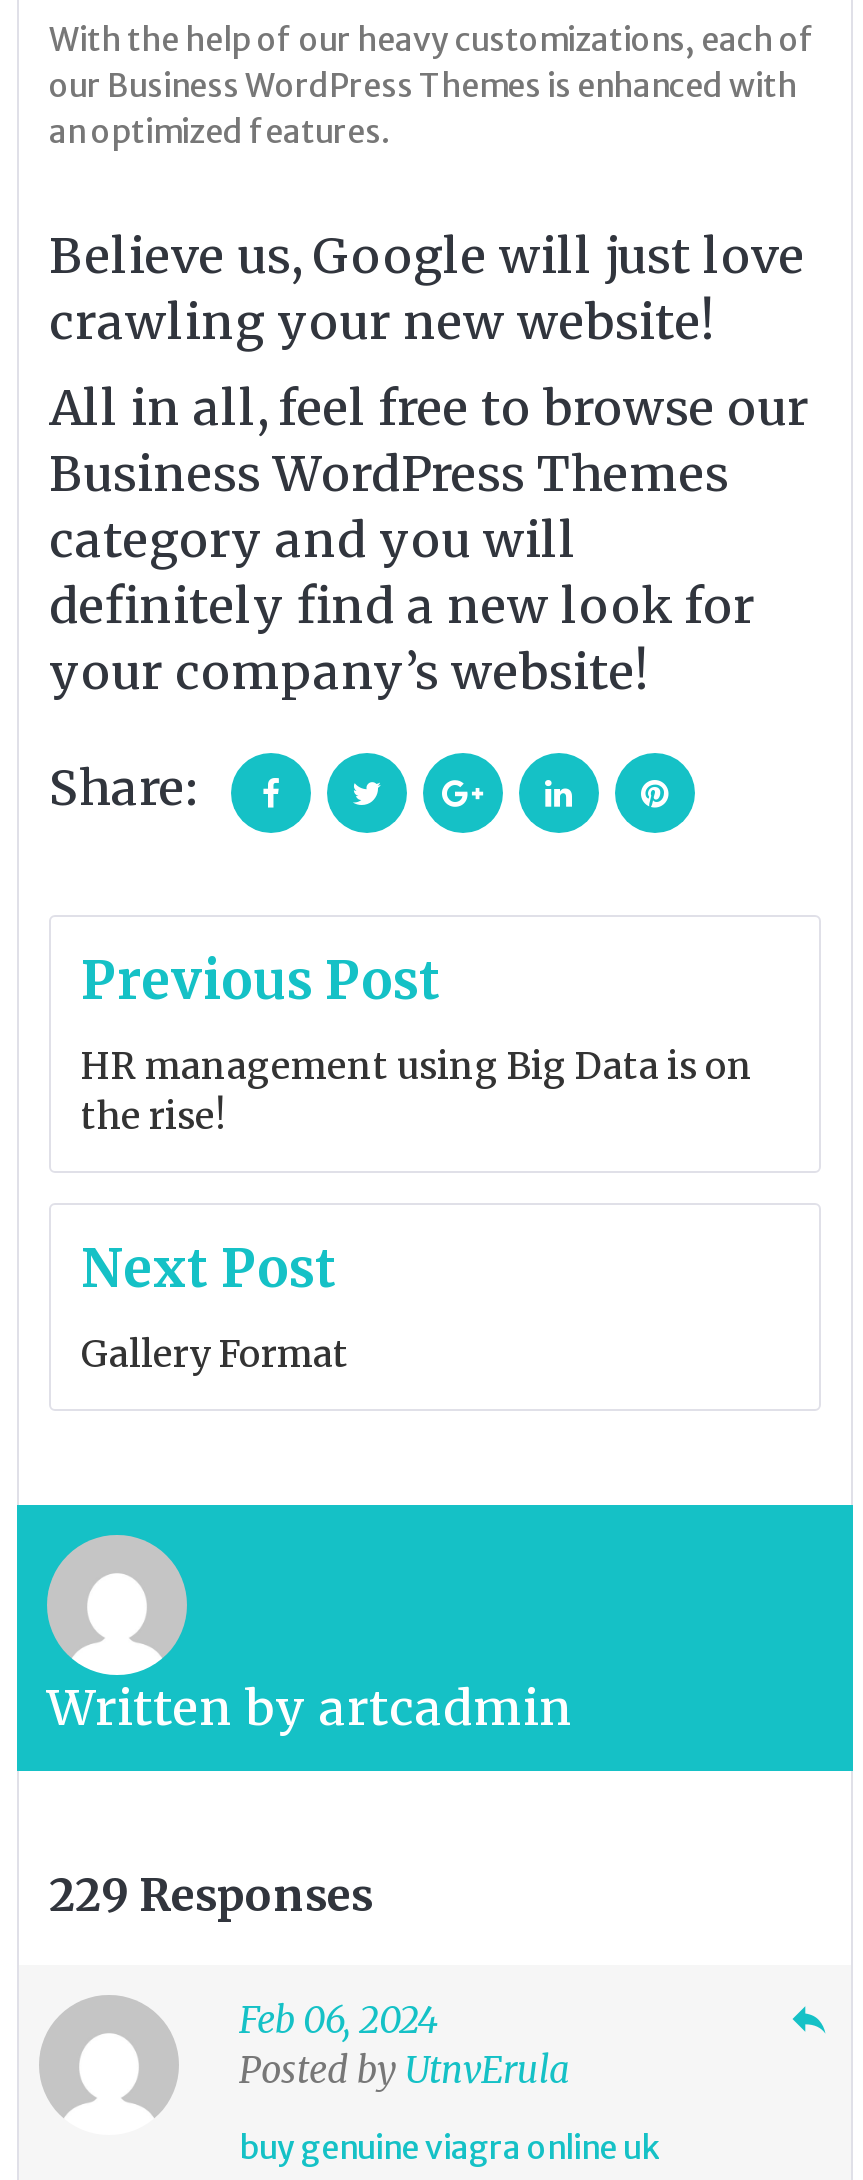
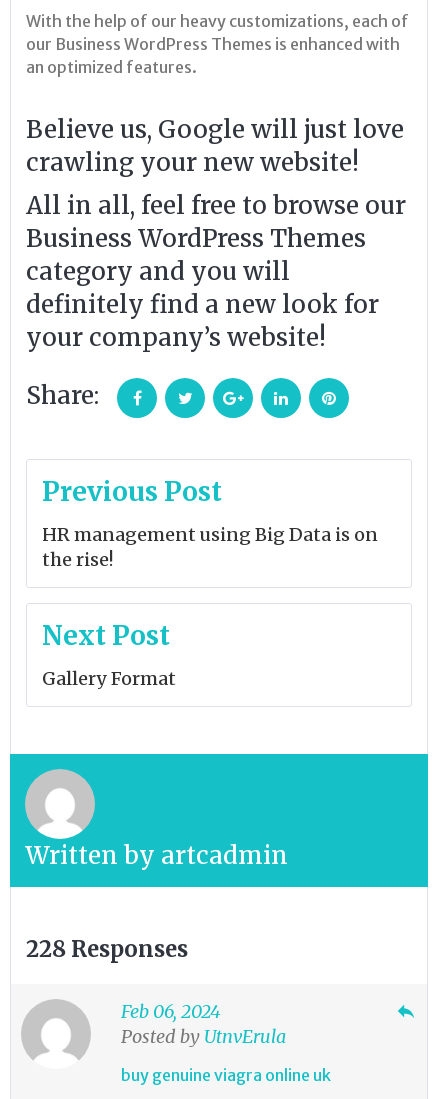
[49,1868,373,1924] 229 Responses -> [26,935,188,963] 228 Responses

